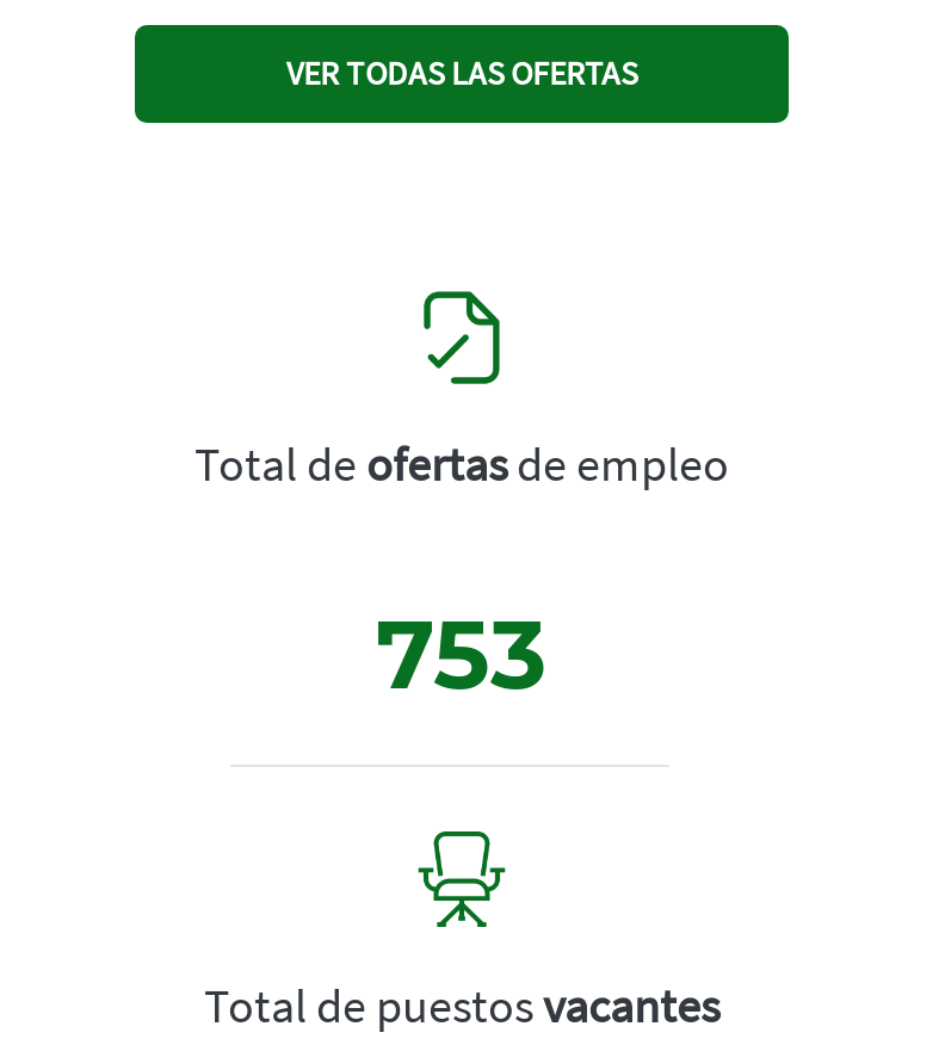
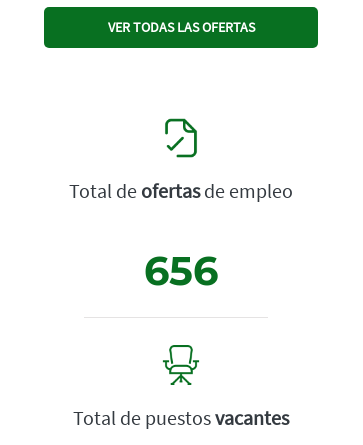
[376,595,548,712] 753 -> [144,246,218,295] 656

